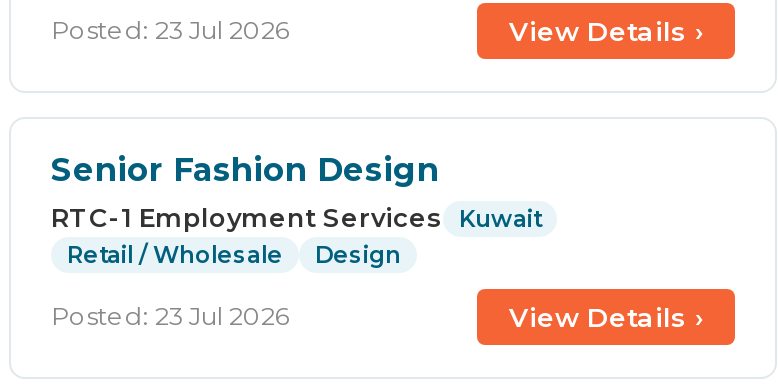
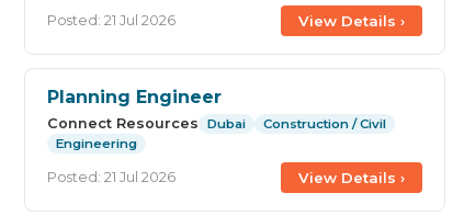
[51,15,291,45] Posted: 23 Jul 2026 -> [47,12,175,29] Posted: 21 Jul 2026
[51,150,541,268] Senior Fashion Design | RTC-1 Employment Services Kuwait | Retail / Wholesale | Design -> [47,86,386,151] Planning Engineer | Connect Resources Dubai | Construction / Civil | Engineering
[51,301,291,331] Posted: 23 Jul 2026 -> [47,169,175,185] Posted: 21 Jul 2026

